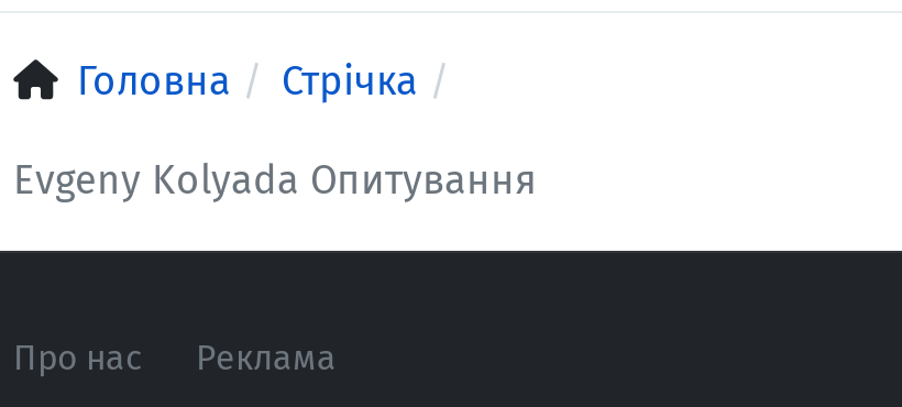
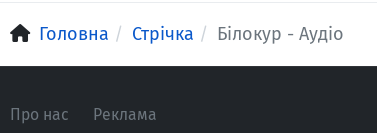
[13,155,537,204] Evgeny Kolyada Опитування -> [217,22,344,44] Білокур - Аудіо

